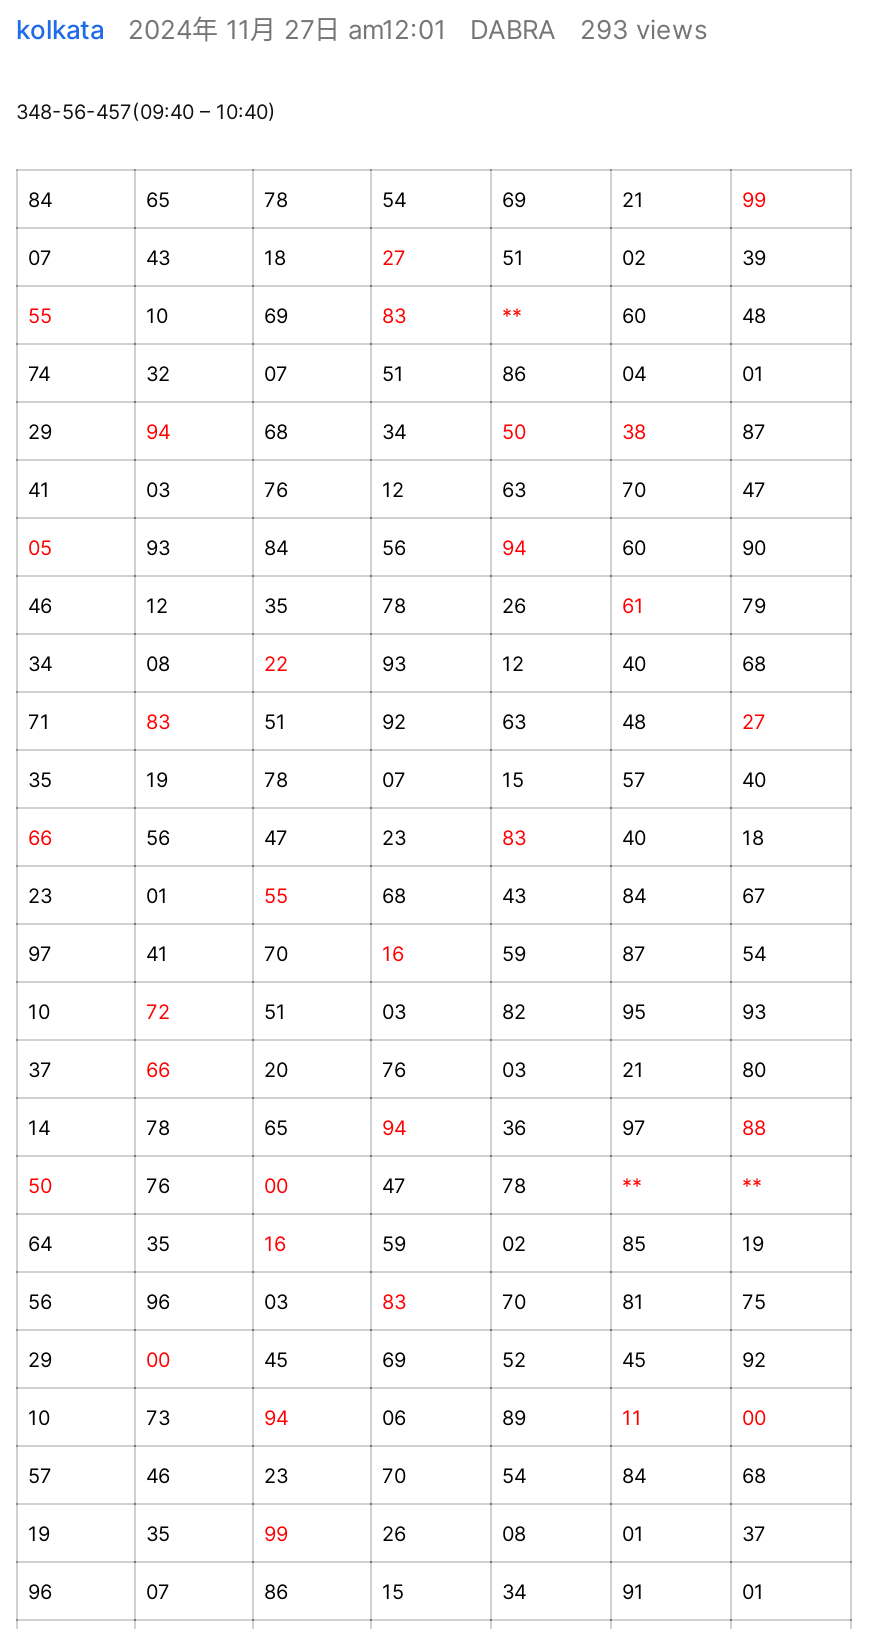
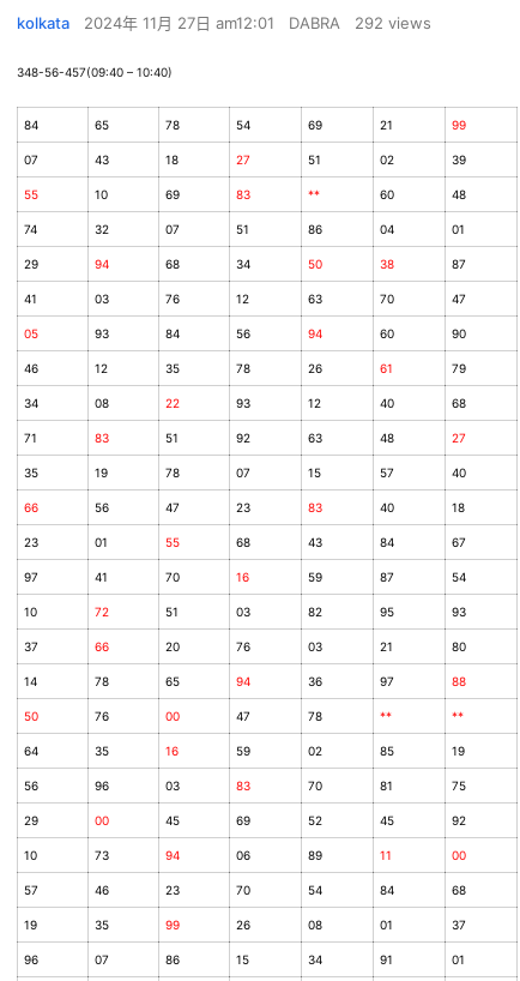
[16,13,708,45] kolkata 2024年 11月 27日 am12:01 DABRA 293 views -> [17,13,431,33] kolkata 2024年 11月 27日 am12:01 DABRA 292 views

